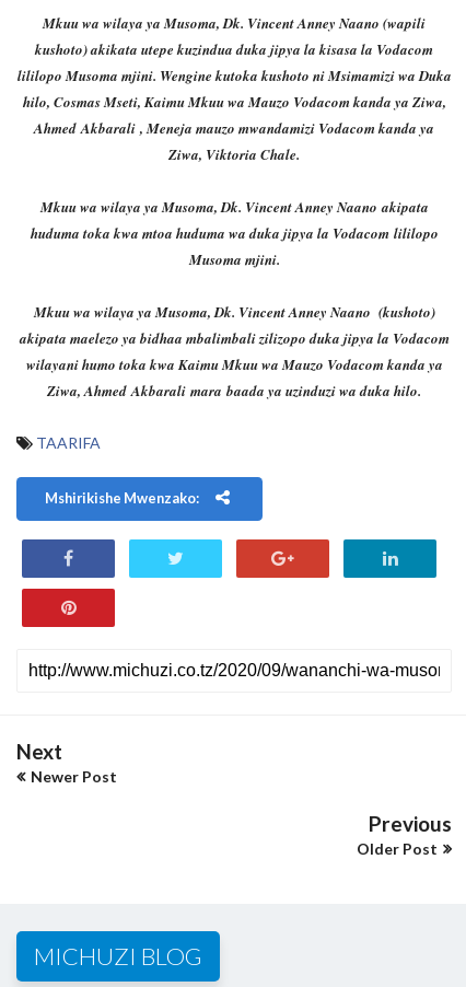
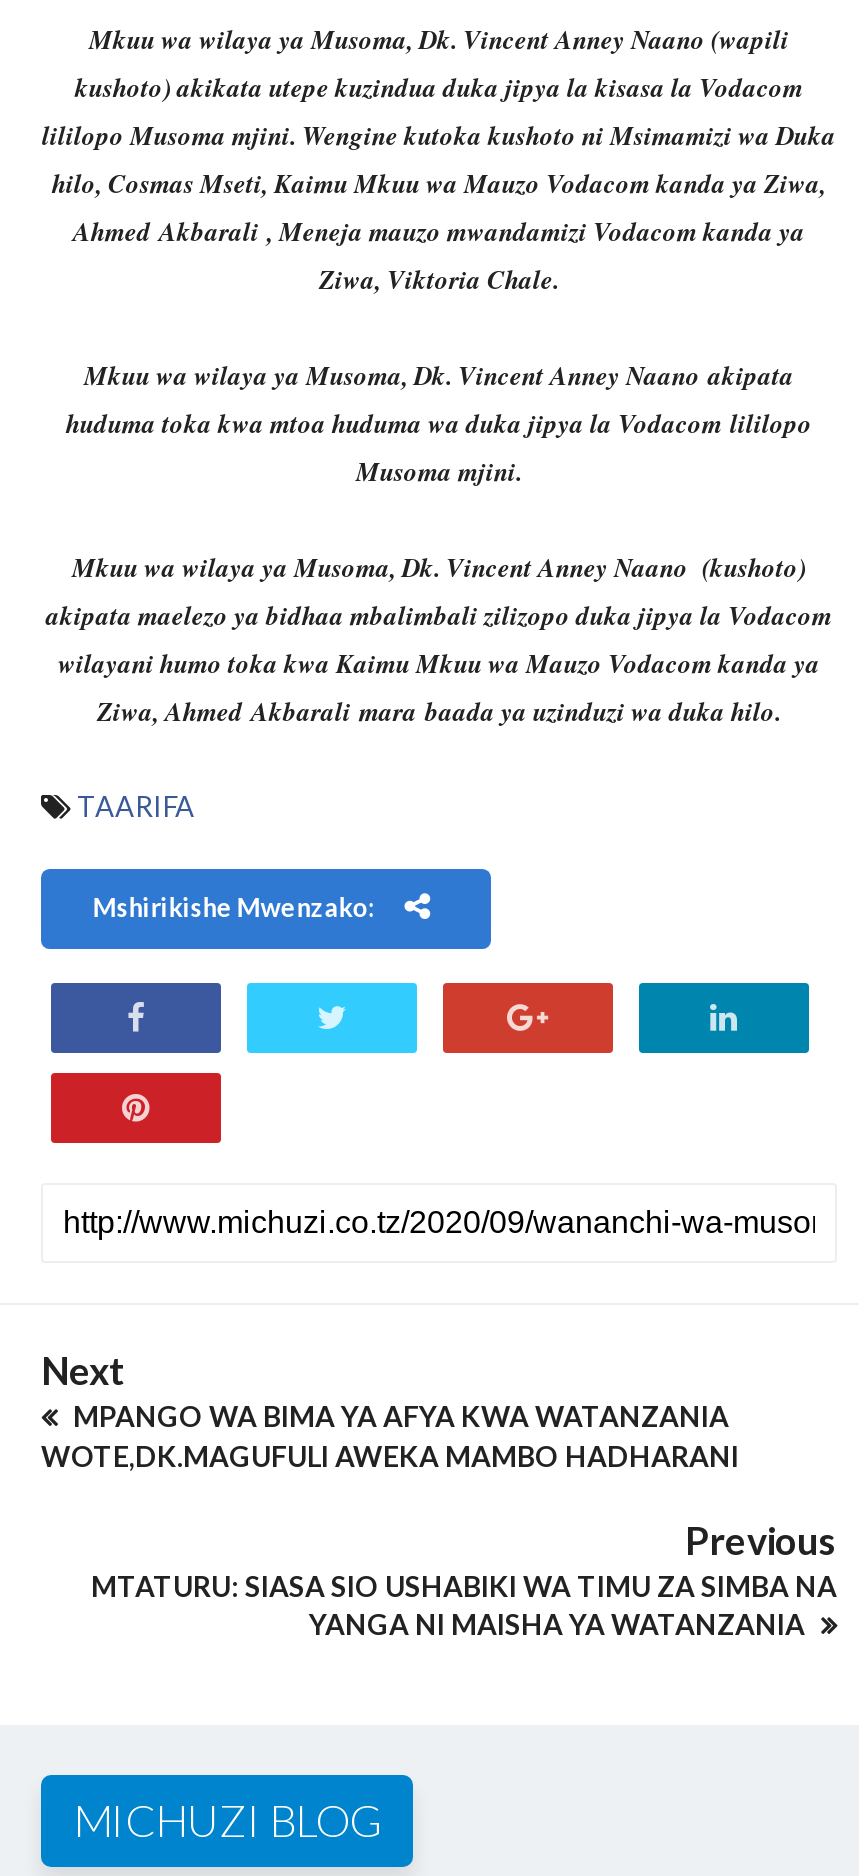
[31,767,117,786] Newer Post -> [41,1400,739,1474] MPANGO WA BIMA YA AFYA KWA WATANZANIA | WOTE,DK.MAGUFULI AWEKA MAMBO HADHARANI
[357,840,438,858] Older Post -> [91,1570,837,1642] MTATURU: SIASA SIO USHABIKI WA TIMU ZA SIMBA NA | YANGA NI MAISHA YA WATANZANIA

